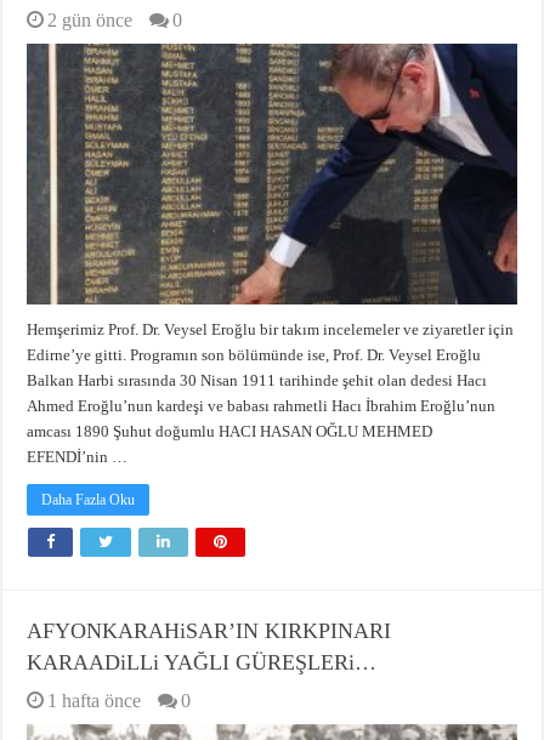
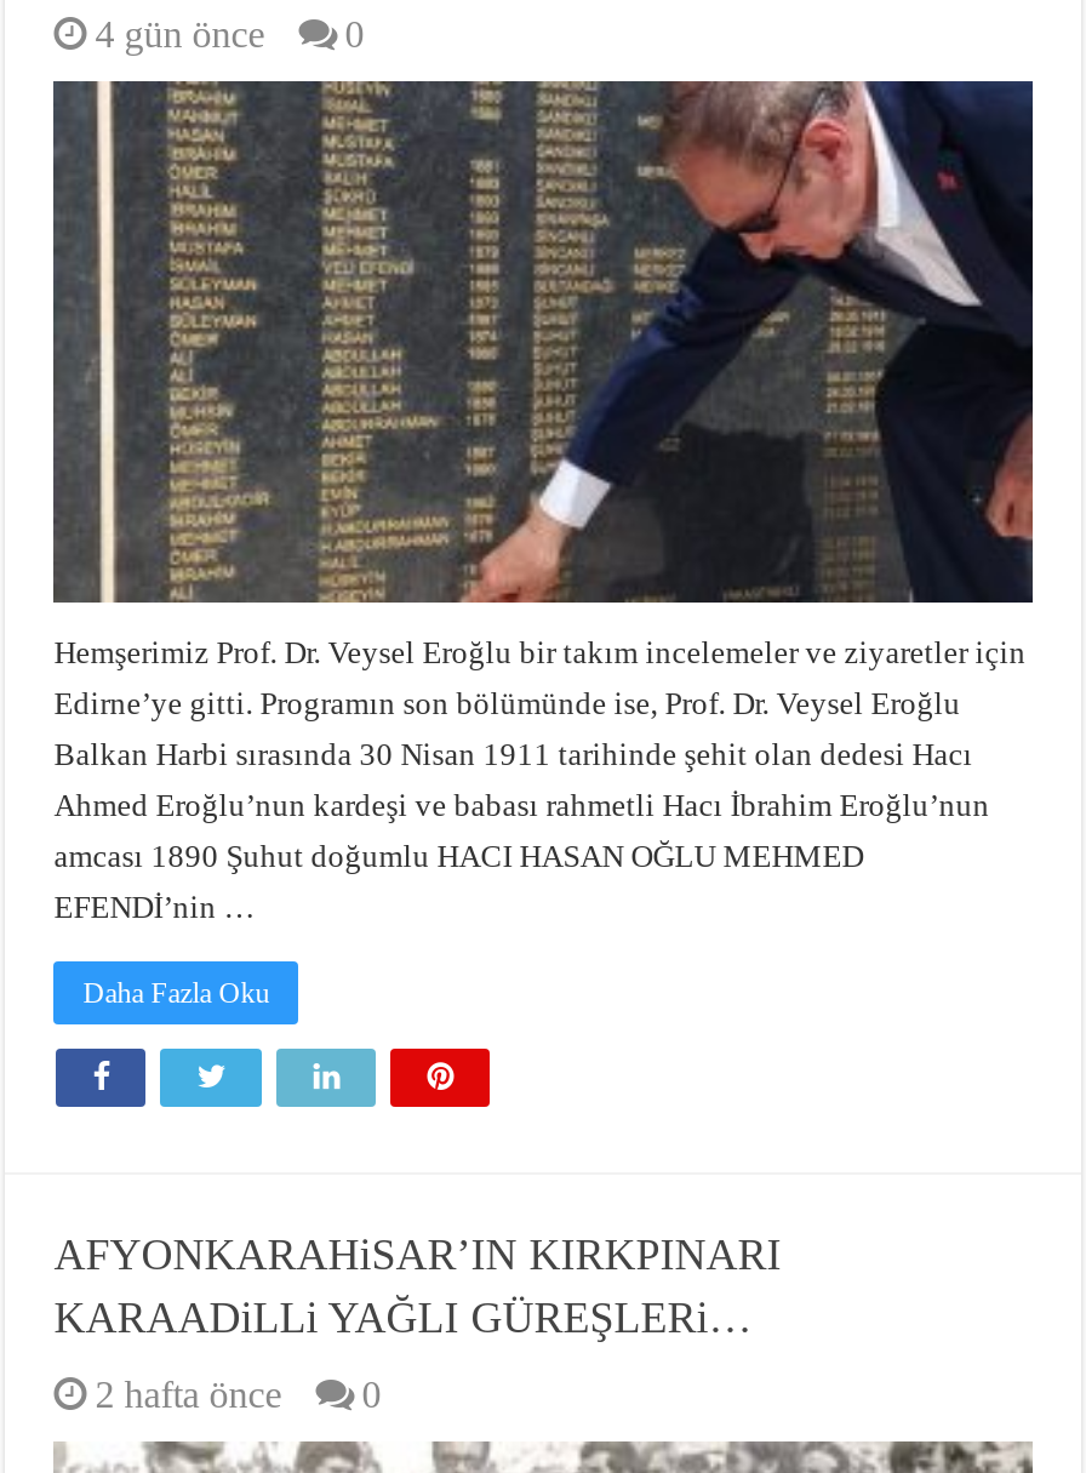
[48,10,182,31] 2 gün önce 0 -> [95,14,364,55] 4 gün önce 0
[48,690,191,711] 1 hafta önce 0 -> [95,1374,381,1415] 2 hafta önce 0

